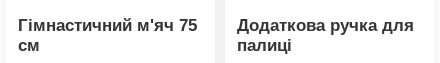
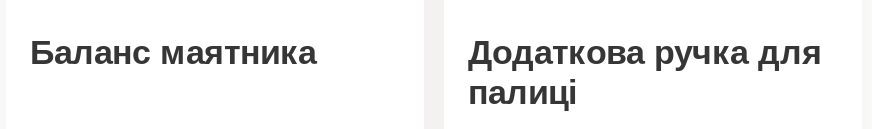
[18,16,197,55] Гімнастичний м'яч 75 | см -> [30,34,316,72] Баланс маятника

